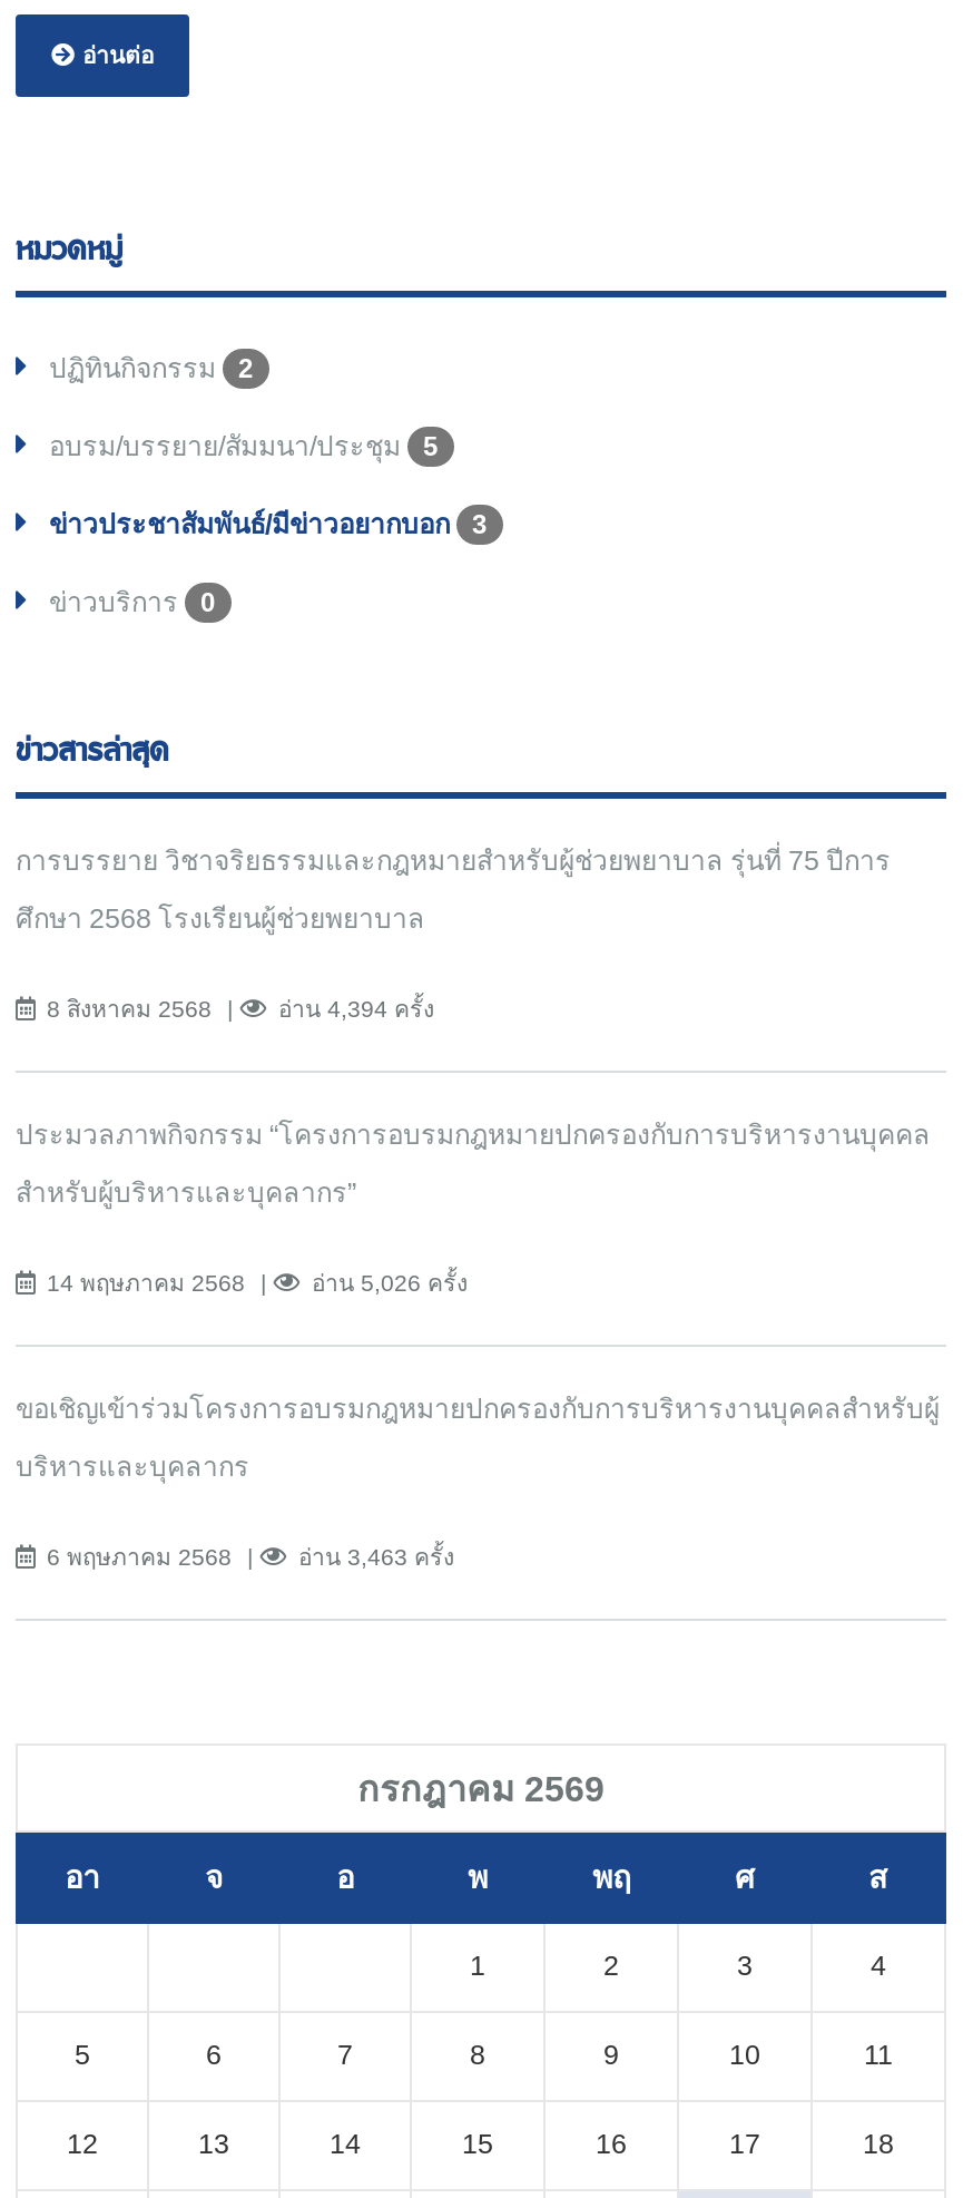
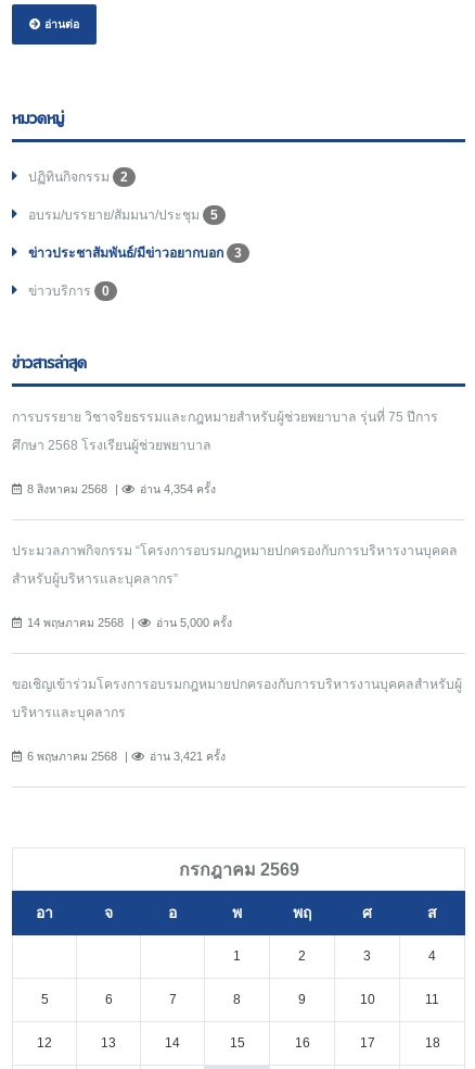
[278,995,434,1022] อ่าน 4,394 ครั้ง -> [140,483,216,496] อ่าน 4,354 ครั้ง
[312,1269,468,1296] อ่าน 5,026 ครั้ง -> [156,616,232,629] อ่าน 5,000 ครั้ง
[298,1543,454,1570] อ่าน 3,463 ครั้ง -> [150,750,226,763] อ่าน 3,421 ครั้ง

